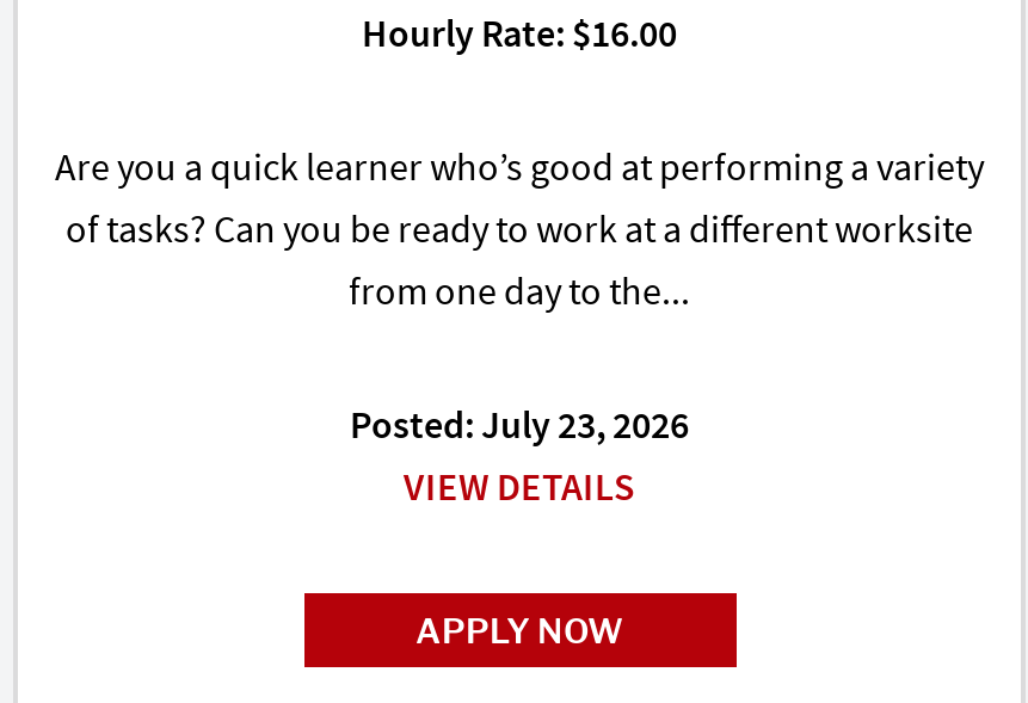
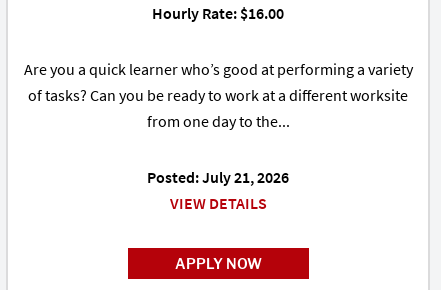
[350,399,689,447] Posted: July 23, 2026 -> [147,167,289,187] Posted: July 21, 2026

